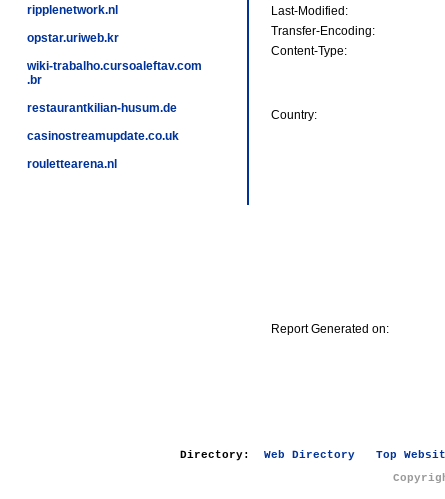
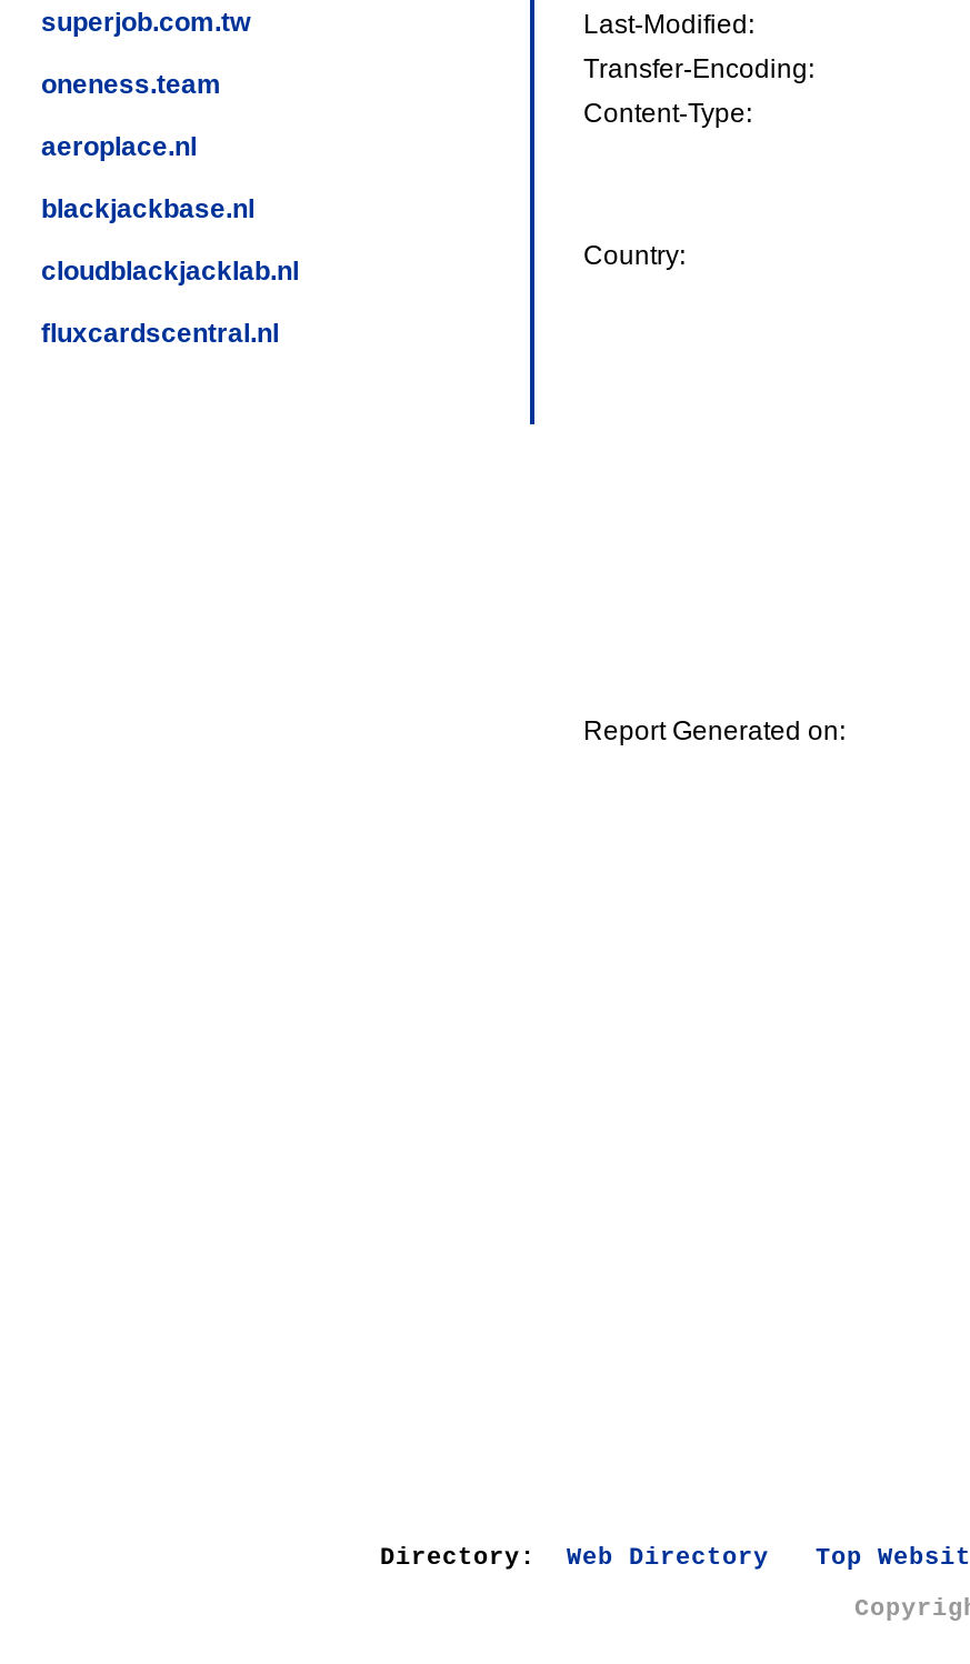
[27,3,118,17] ripplenetwork.nl -> [41,7,250,38] superjob.com.tw
[27,31,119,45] opstar.uriweb.kr -> [41,69,221,100] oneness.team
[27,59,202,87] wiki-trabalho.cursoaleftav.com | .br -> [41,131,197,162] aeroplace.nl
[27,101,177,115] restaurantkilian-husum.de -> [41,193,254,224] blackjackbase.nl
[27,129,179,143] casinostreamupdate.co.uk -> [41,255,299,287] cloudblackjacklab.nl
[27,157,117,171] roulettearena.nl -> [41,318,279,349] fluxcardscentral.nl

